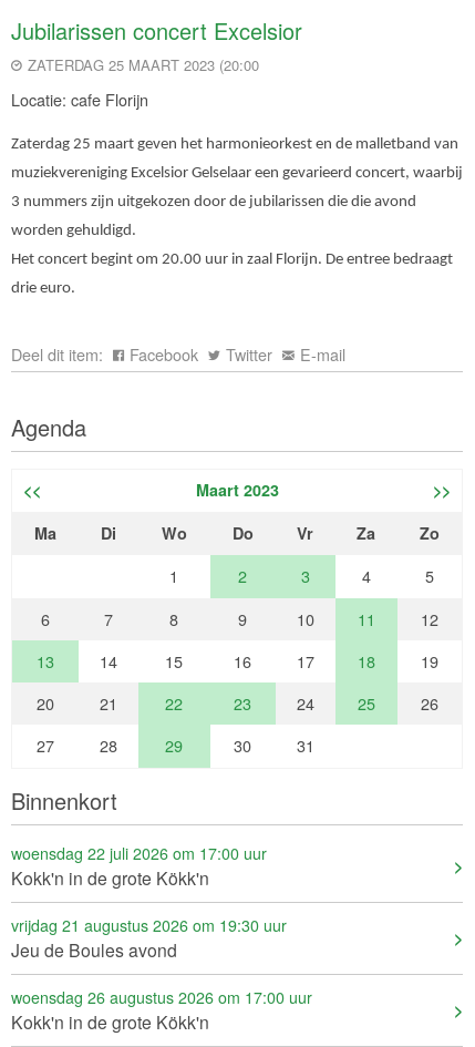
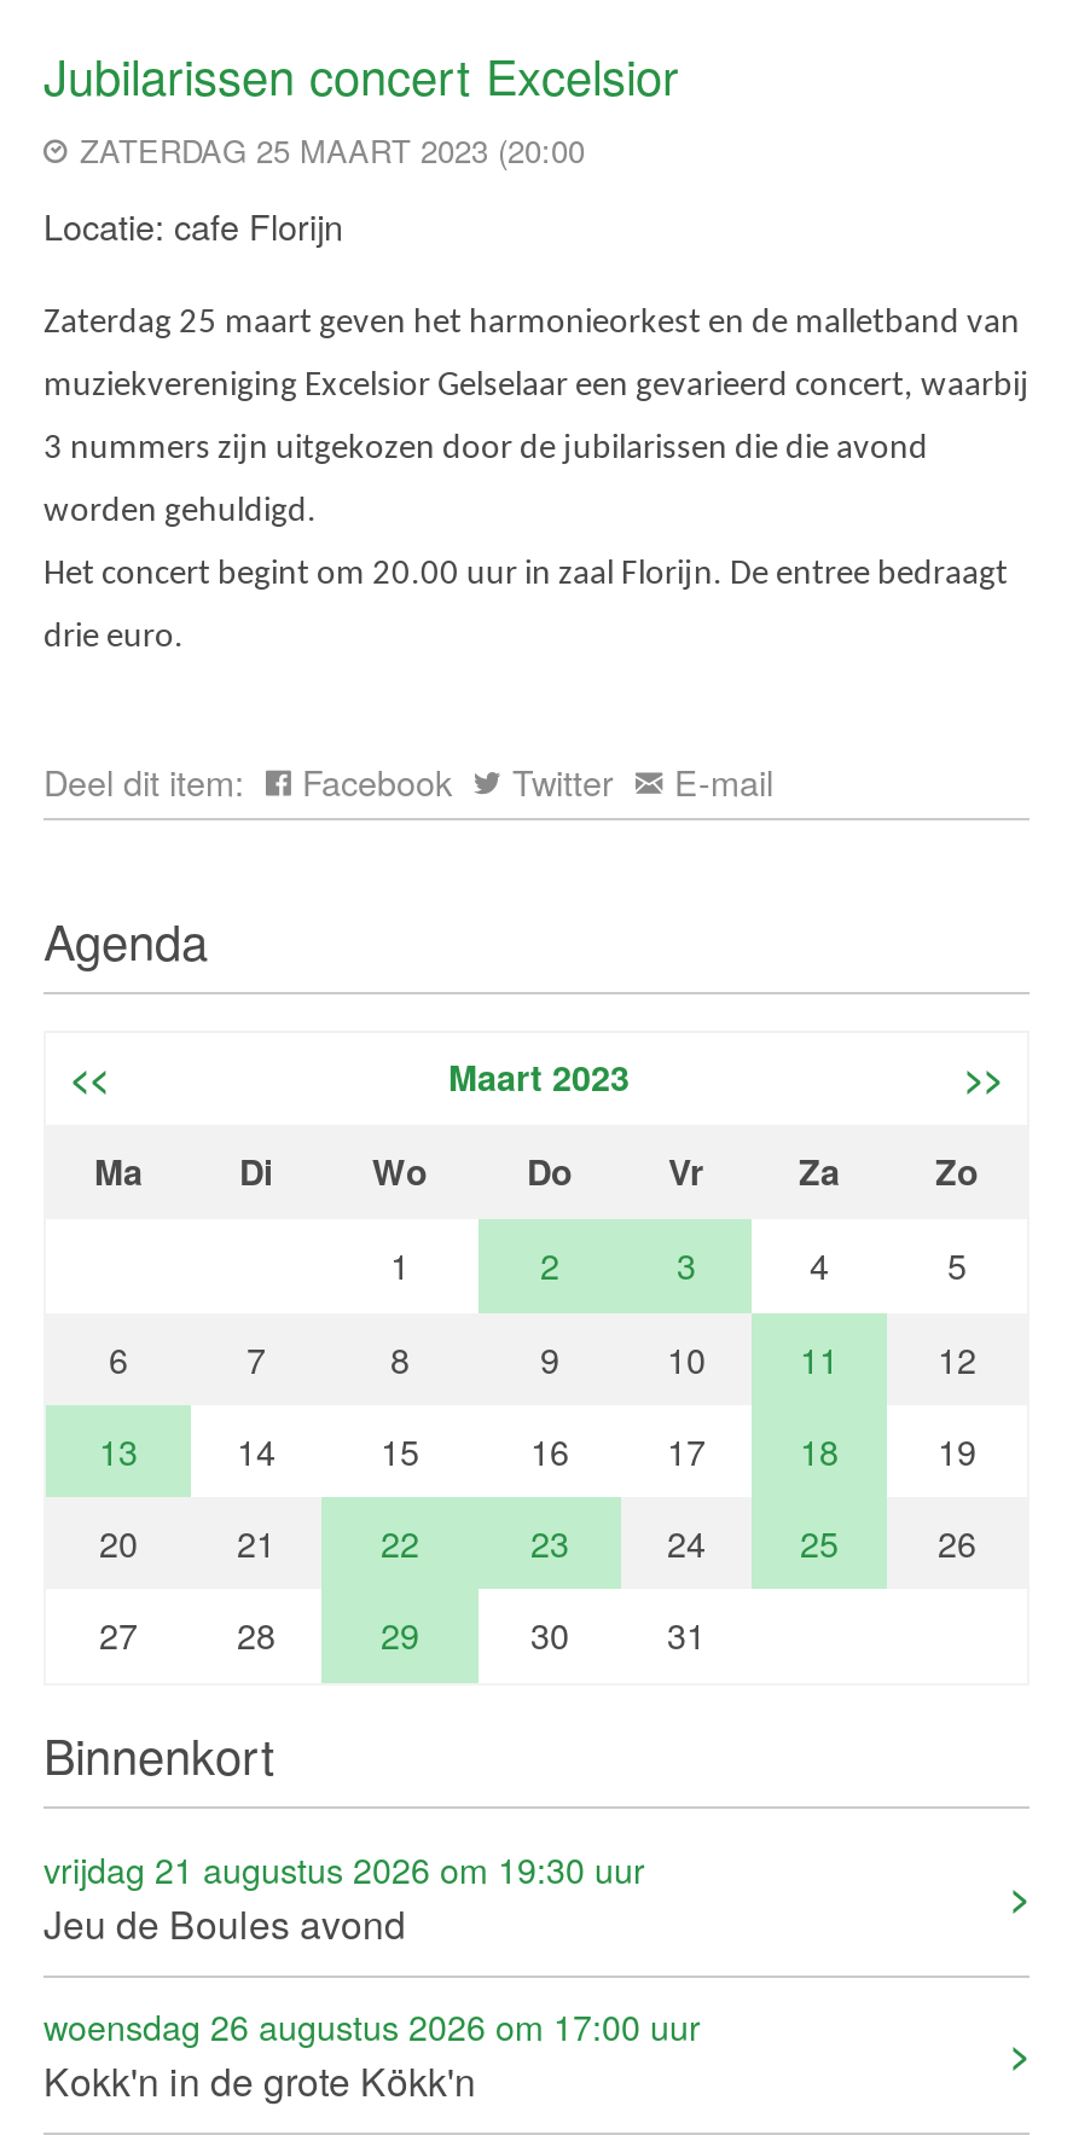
[11,842,267,890] woensdag 22 juli 2026 om 17:00 uur | Kokk'n in de grote Kökk'n -> none

